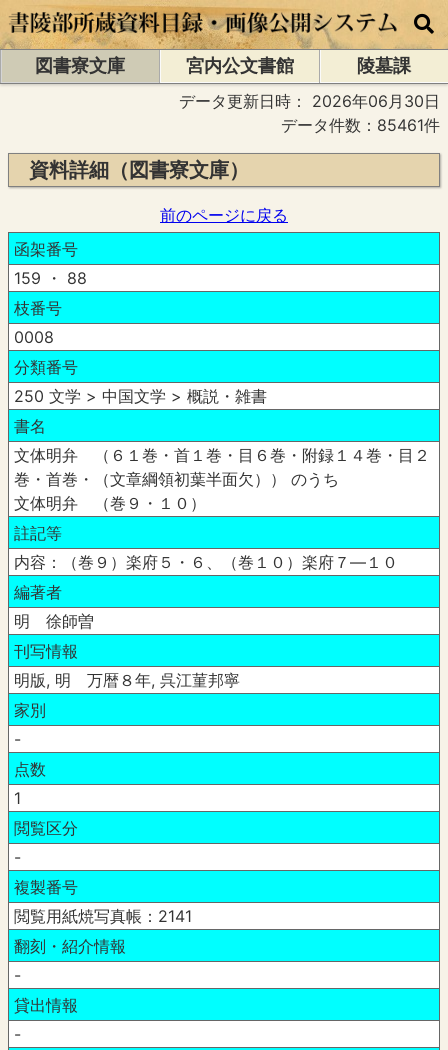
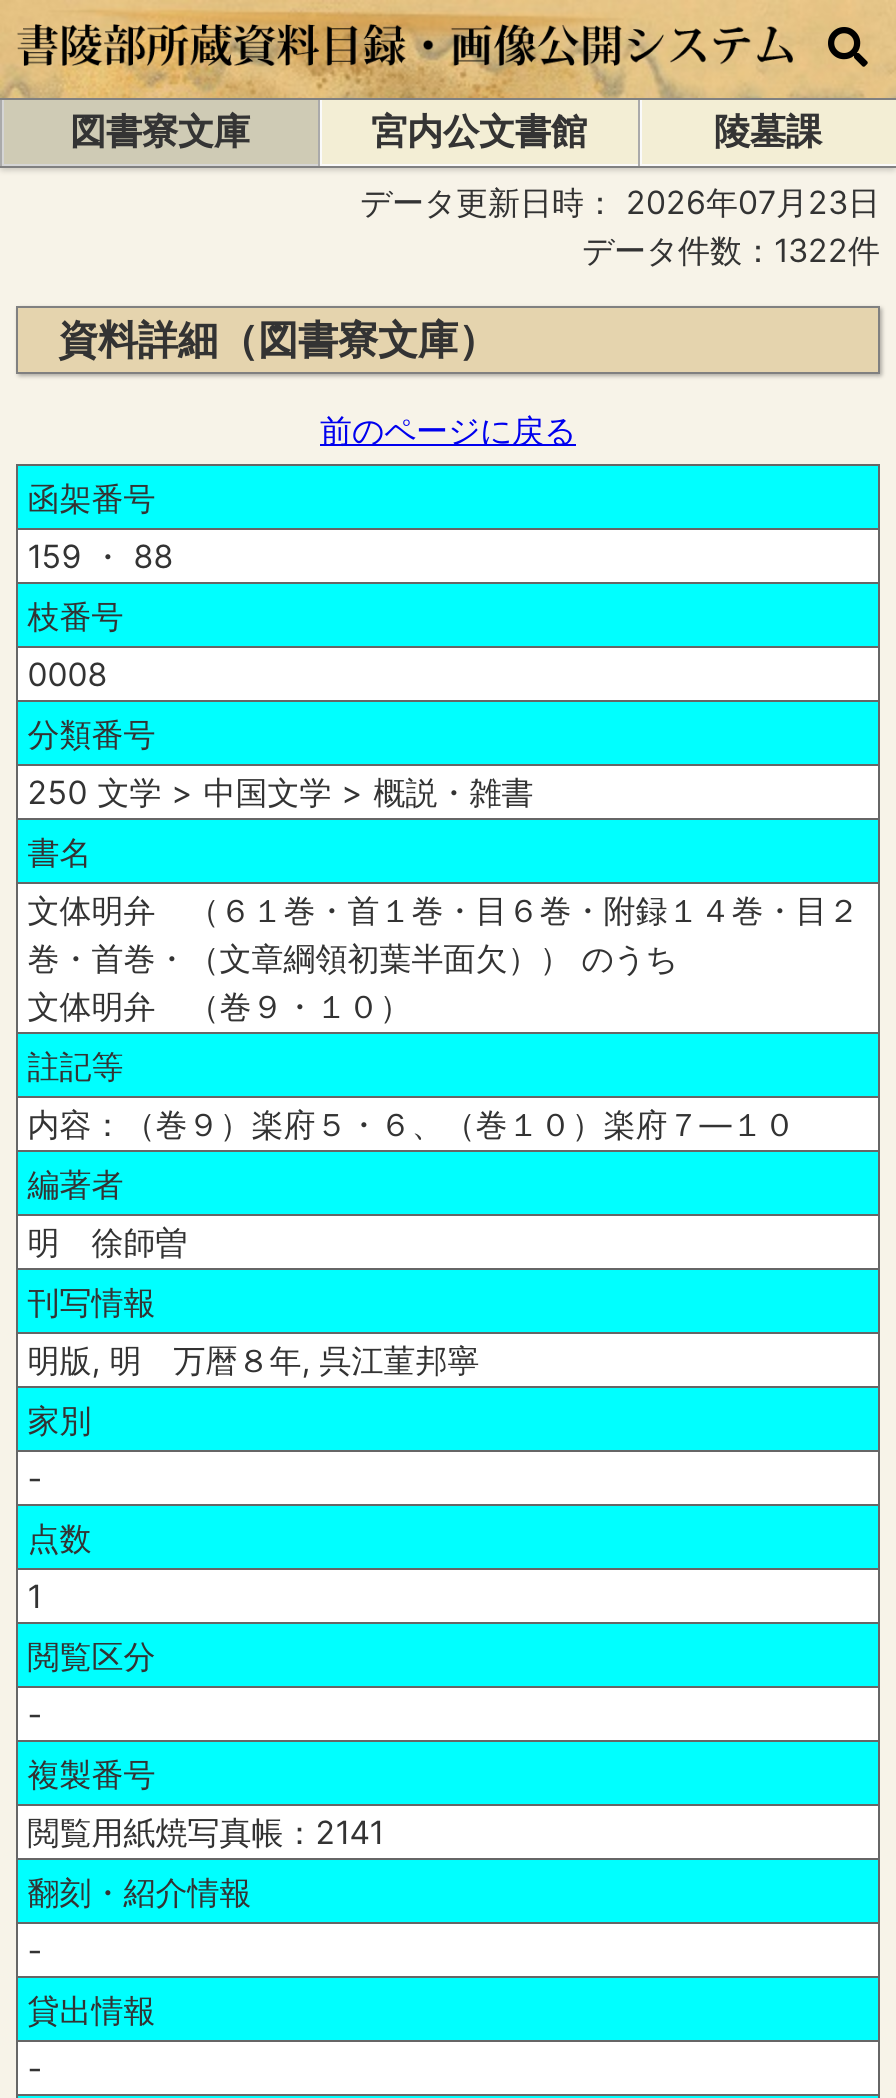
[179,91,440,111] データ更新日時：2026年06月30日 -> [360,182,880,222] データ更新日時：2026年07月23日
[281,115,440,135] データ件数：85461件 -> [582,230,880,270] データ件数：1322件

